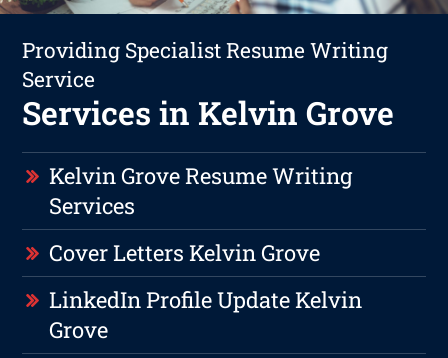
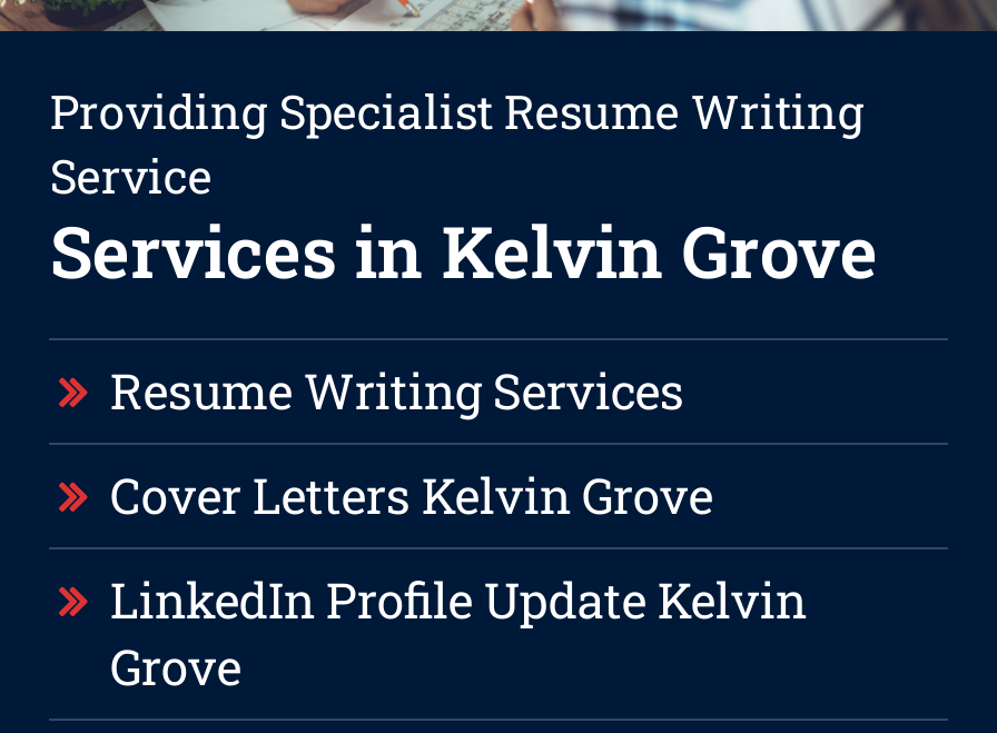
[49,161,352,220] Kelvin Grove Resume Writing | Services -> [110,359,684,424] Resume Writing Services

